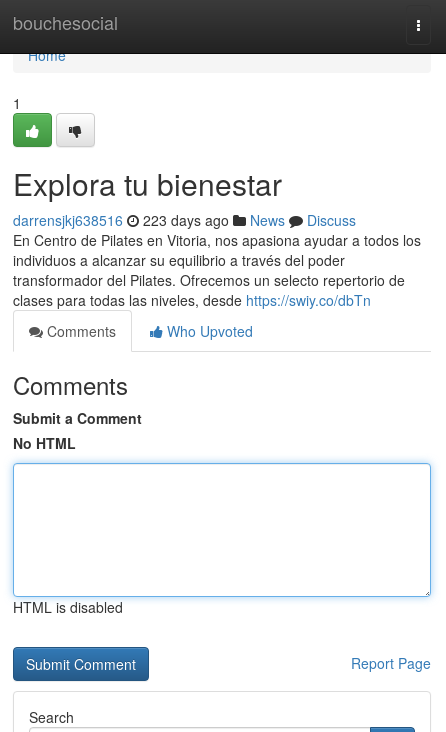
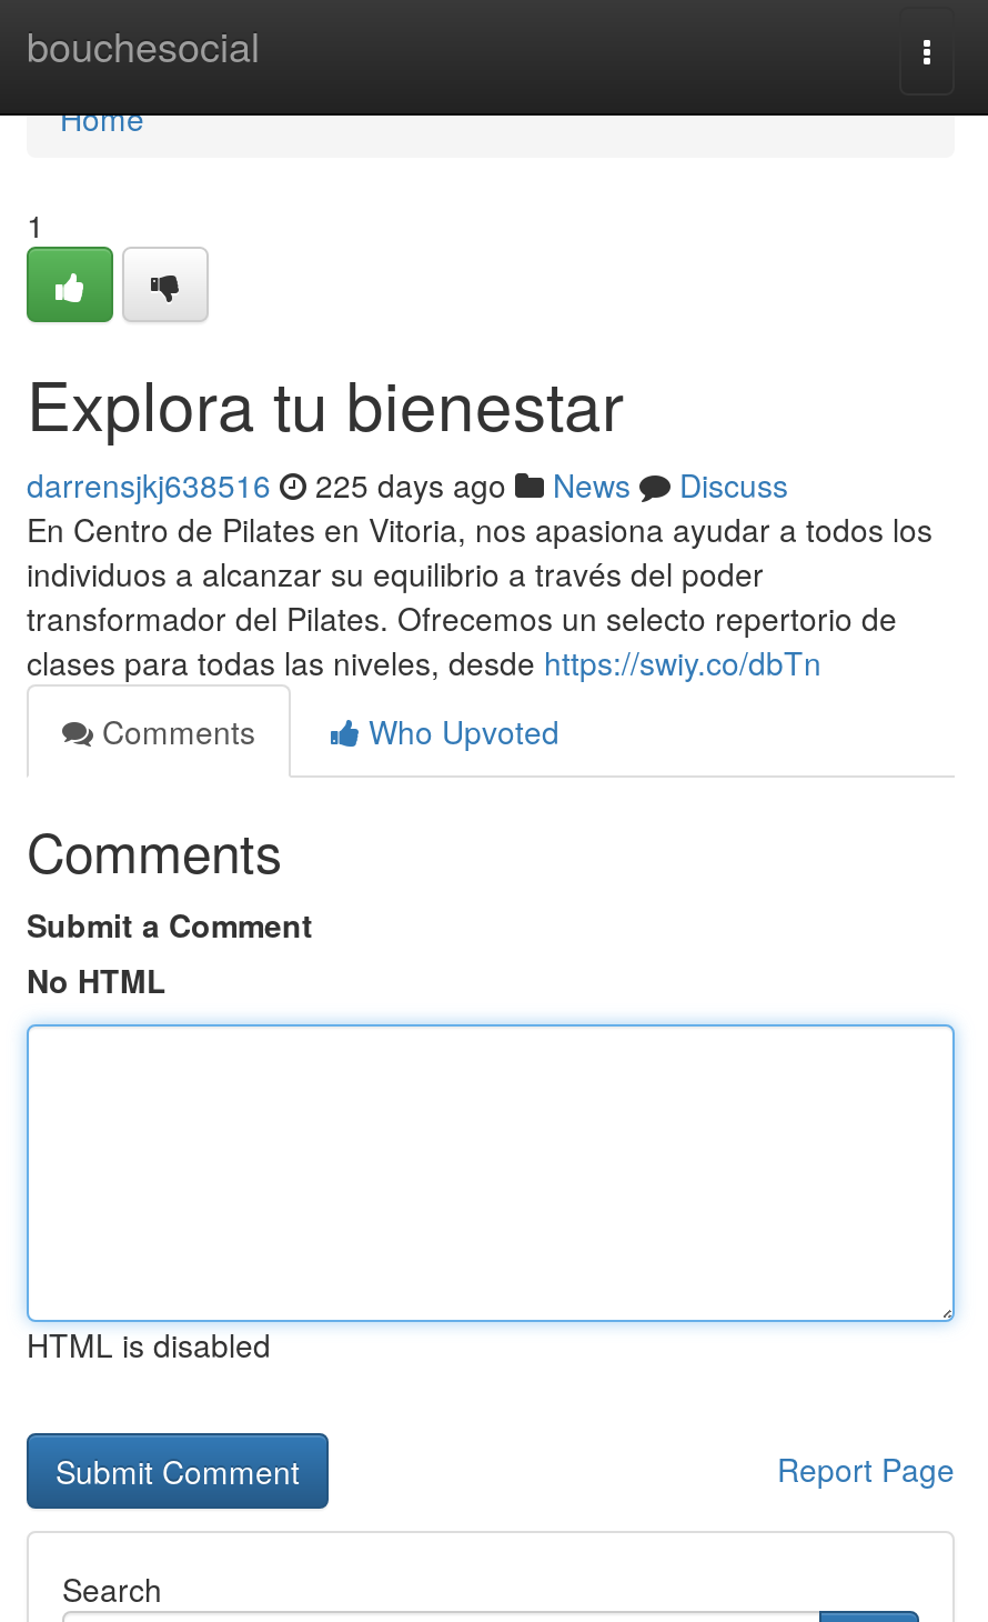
[13,210,356,230] darrensjkj638516 223 days ago News Discuss -> [27,462,788,507] darrensjkj638516 225 days ago News Discuss

